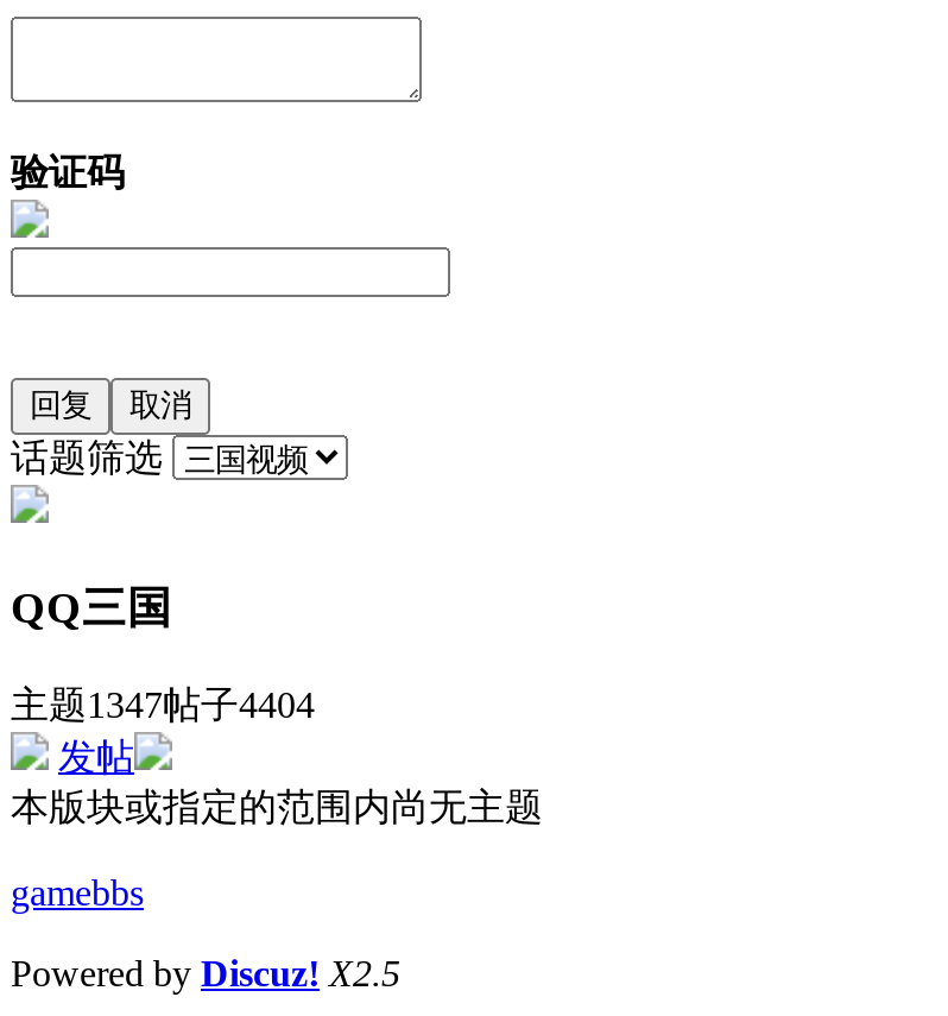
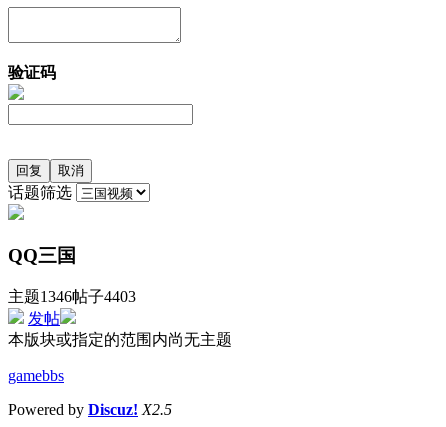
[11,685,315,726] 主题1347帖子4404 -> [8,288,136,305] 主题1346帖子4403

